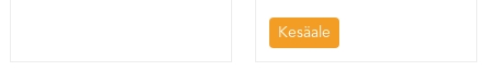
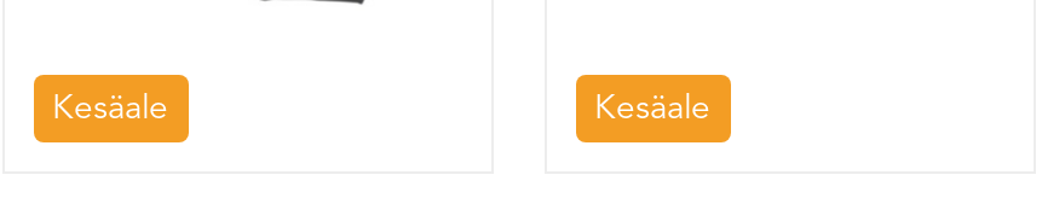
none -> [52,92,168,126] Kesäale

